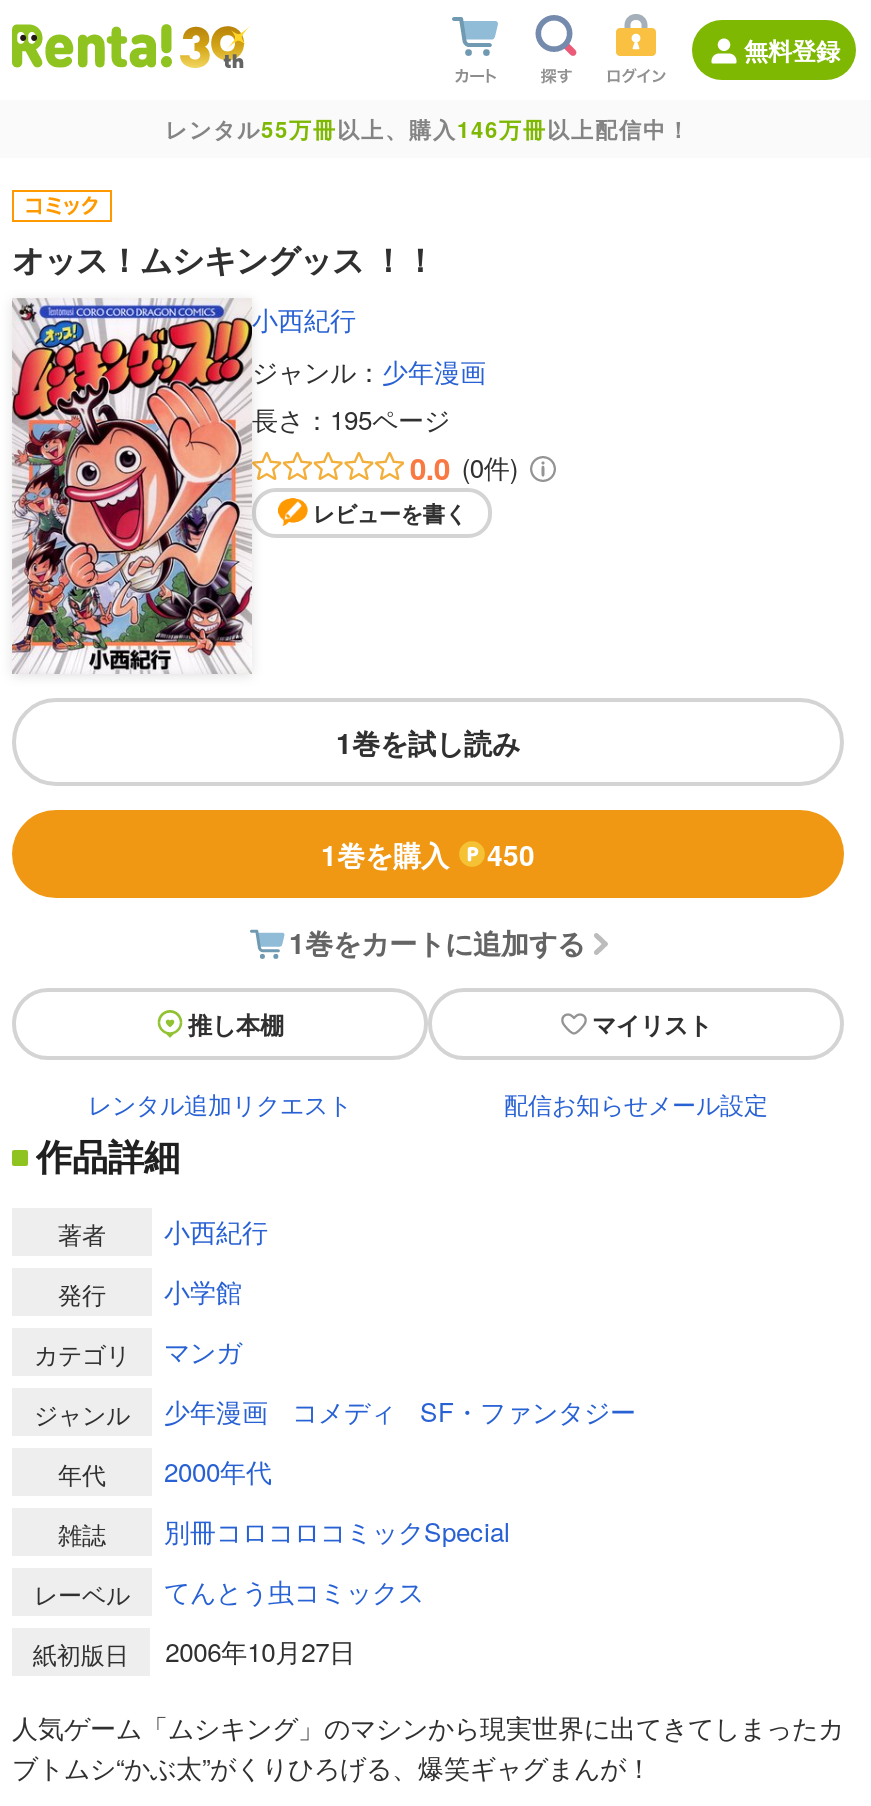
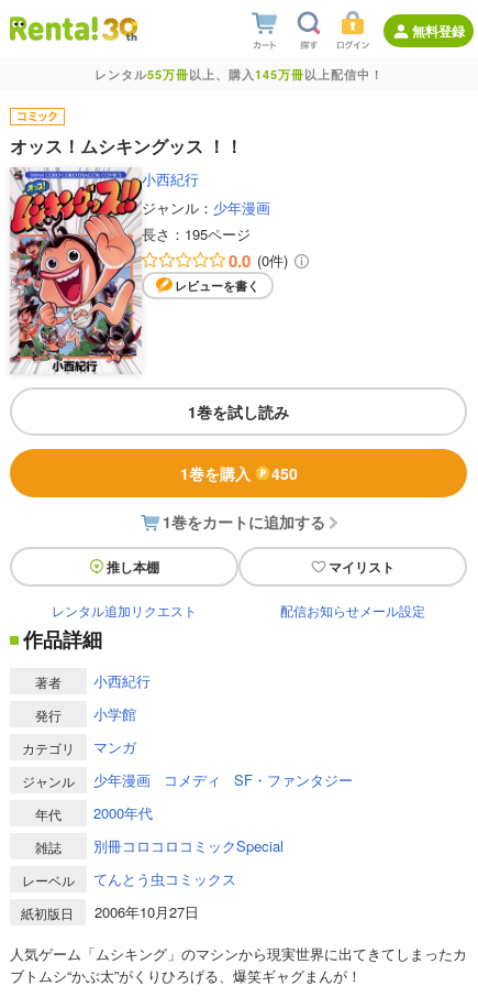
[165,114,691,144] レンタル55万冊以上、購入146万冊以上配信中！ -> [94,66,383,83] レンタル55万冊以上、購入145万冊以上配信中！

